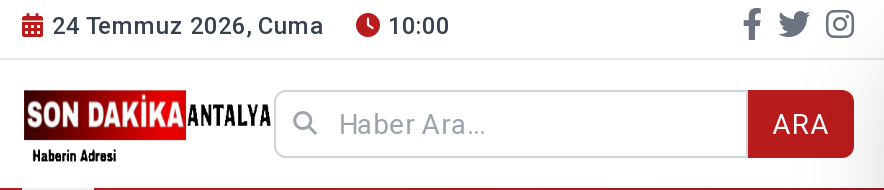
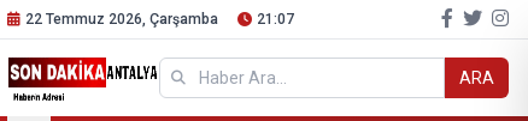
[52,12,324,40] 24 Temmuz 2026, Cuma -> [25,11,218,28] 22 Temmuz 2026, Çarşamba
[388,12,450,40] 10:00 -> [257,11,294,28] 21:07

